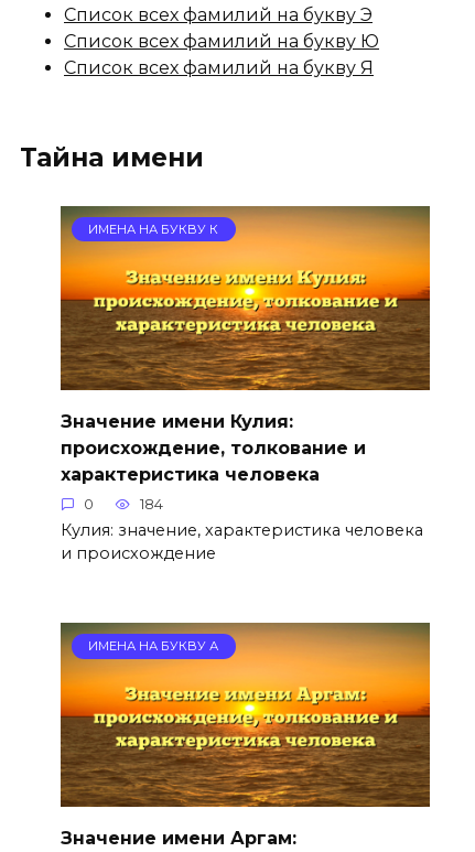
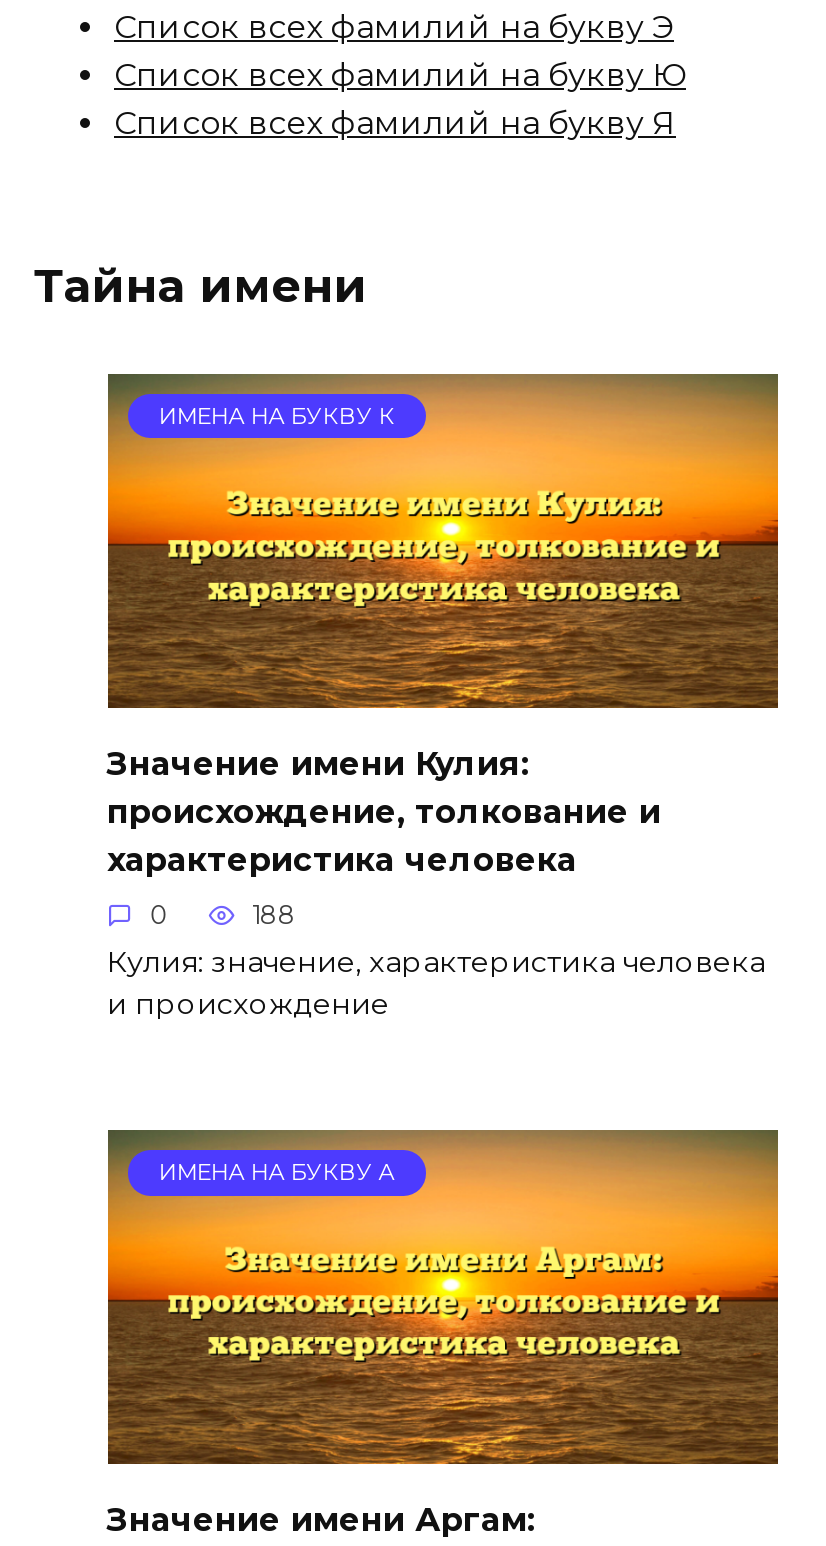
[140,497,163,513] 184 -> [252,901,296,931] 188

